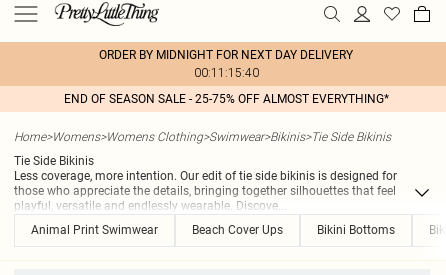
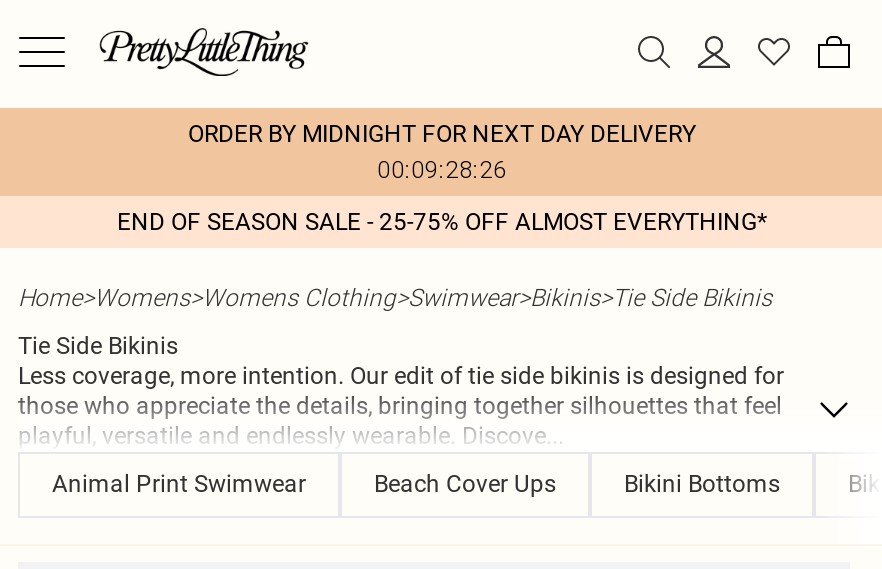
[193,65,258,80] 00:11:15:40 -> [377,154,507,184] 00:09:28:26

